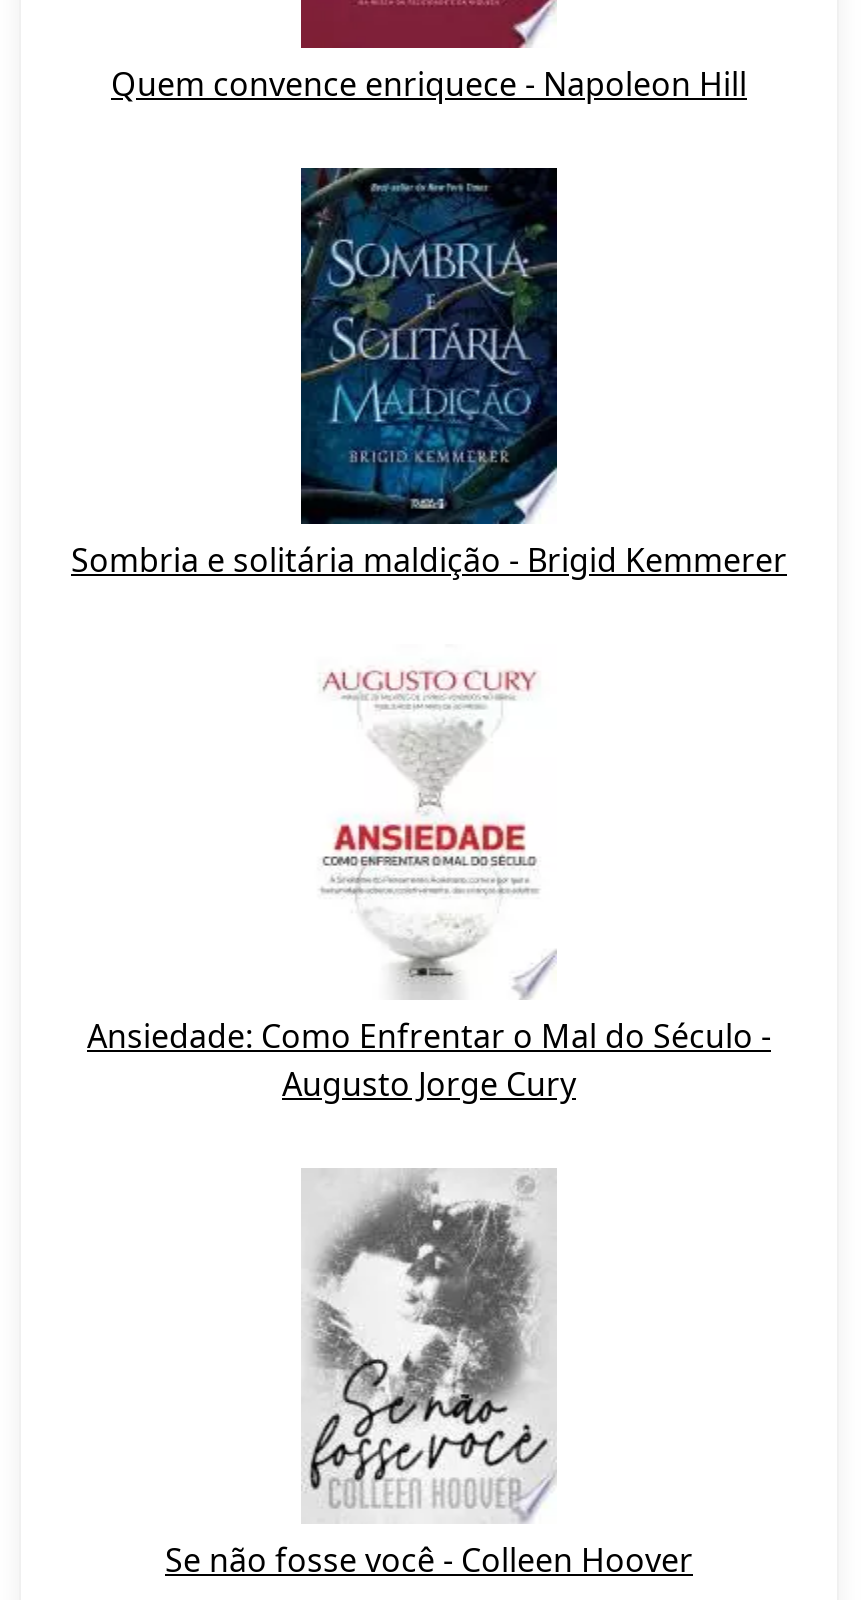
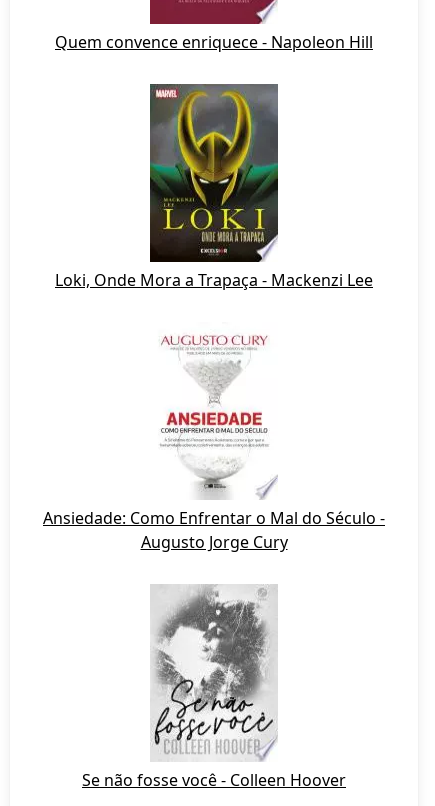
[71,166,787,582] [image] | Sombria e solitária maldição - Brigid Kemmerer -> [55,83,373,291] [image] | Loki, Onde Mora a Trapaça - Mackenzi Lee

